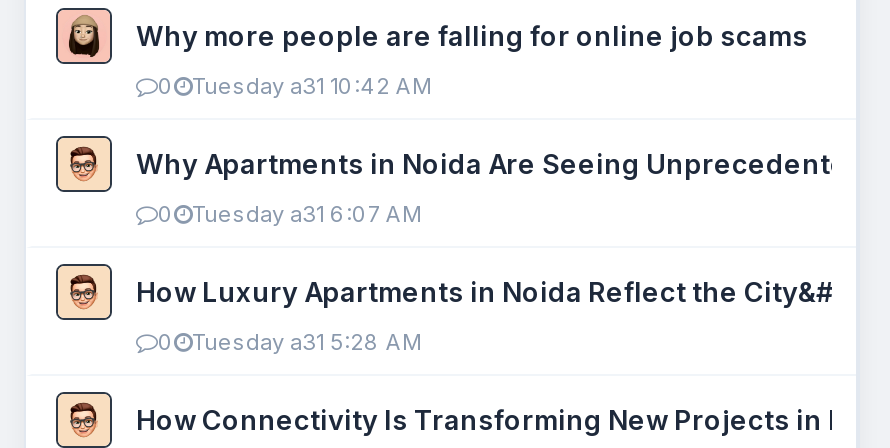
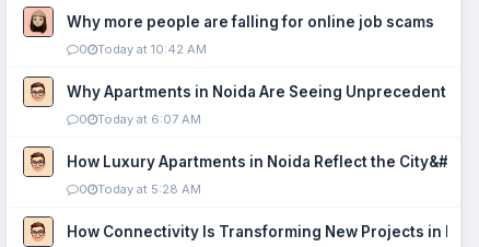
[158,72,432,100] 0 Tuesday a31 10:42 AM -> [79,42,207,57] 0 Today at 10:42 AM
[158,200,422,228] 0 Tuesday a31 6:07 AM -> [79,111,201,127] 0 Today at 6:07 AM
[158,328,422,356] 0 Tuesday a31 5:28 AM -> [79,181,201,197] 0 Today at 5:28 AM

